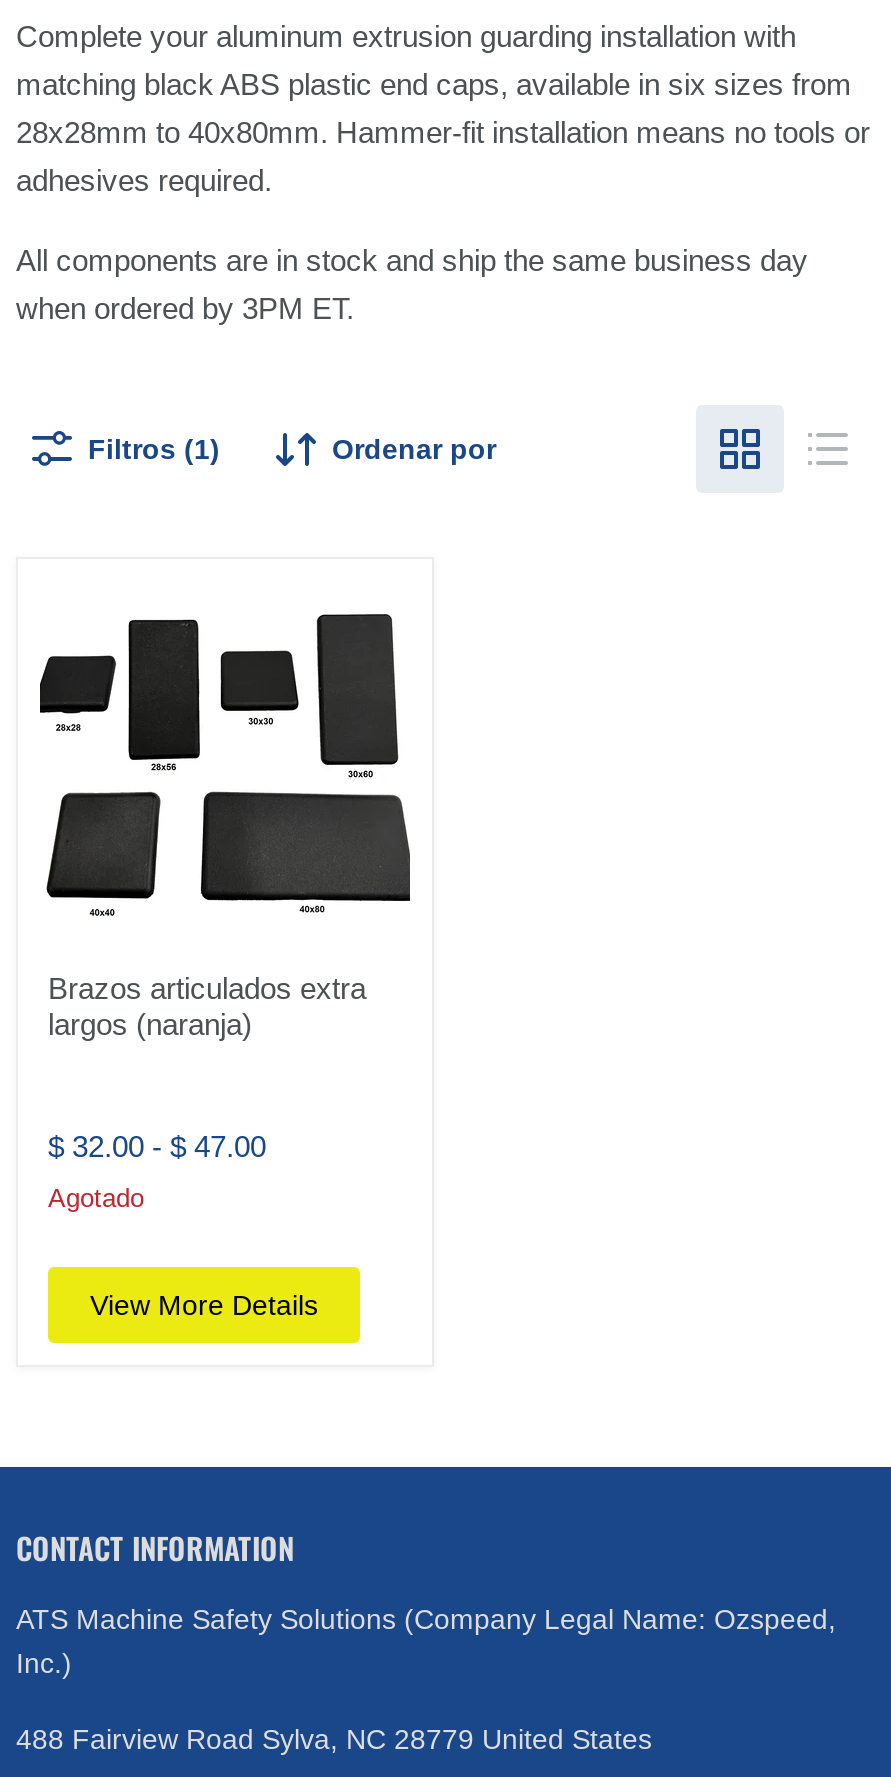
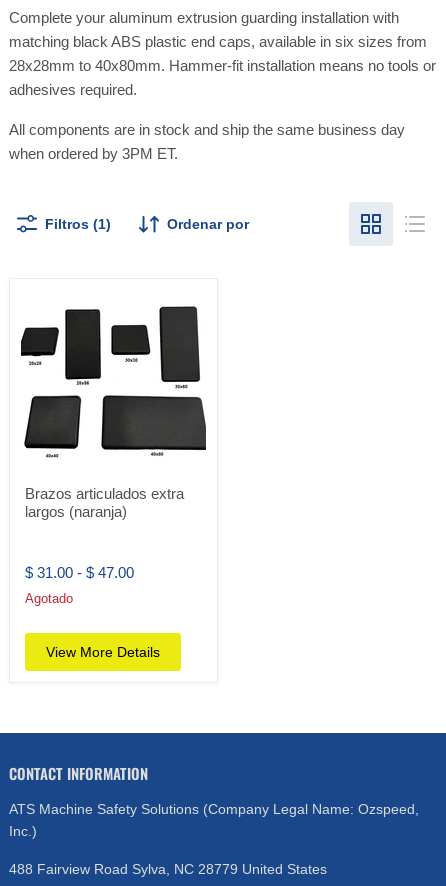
[48,1129,266,1163] $ 32.00 - $ 47.00 -> [25,564,134,581] $ 31.00 - $ 47.00

